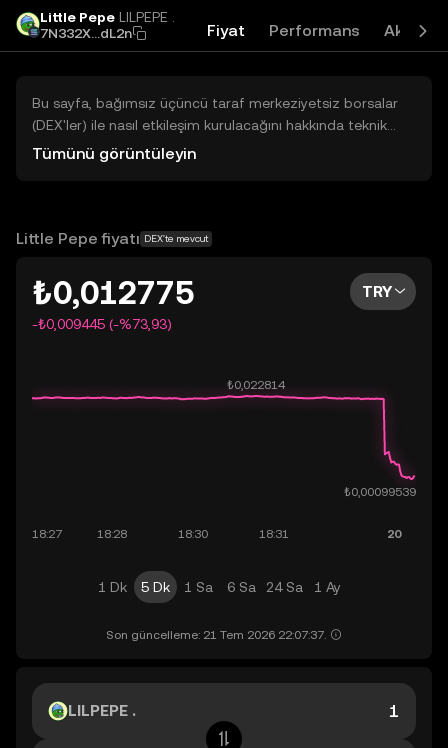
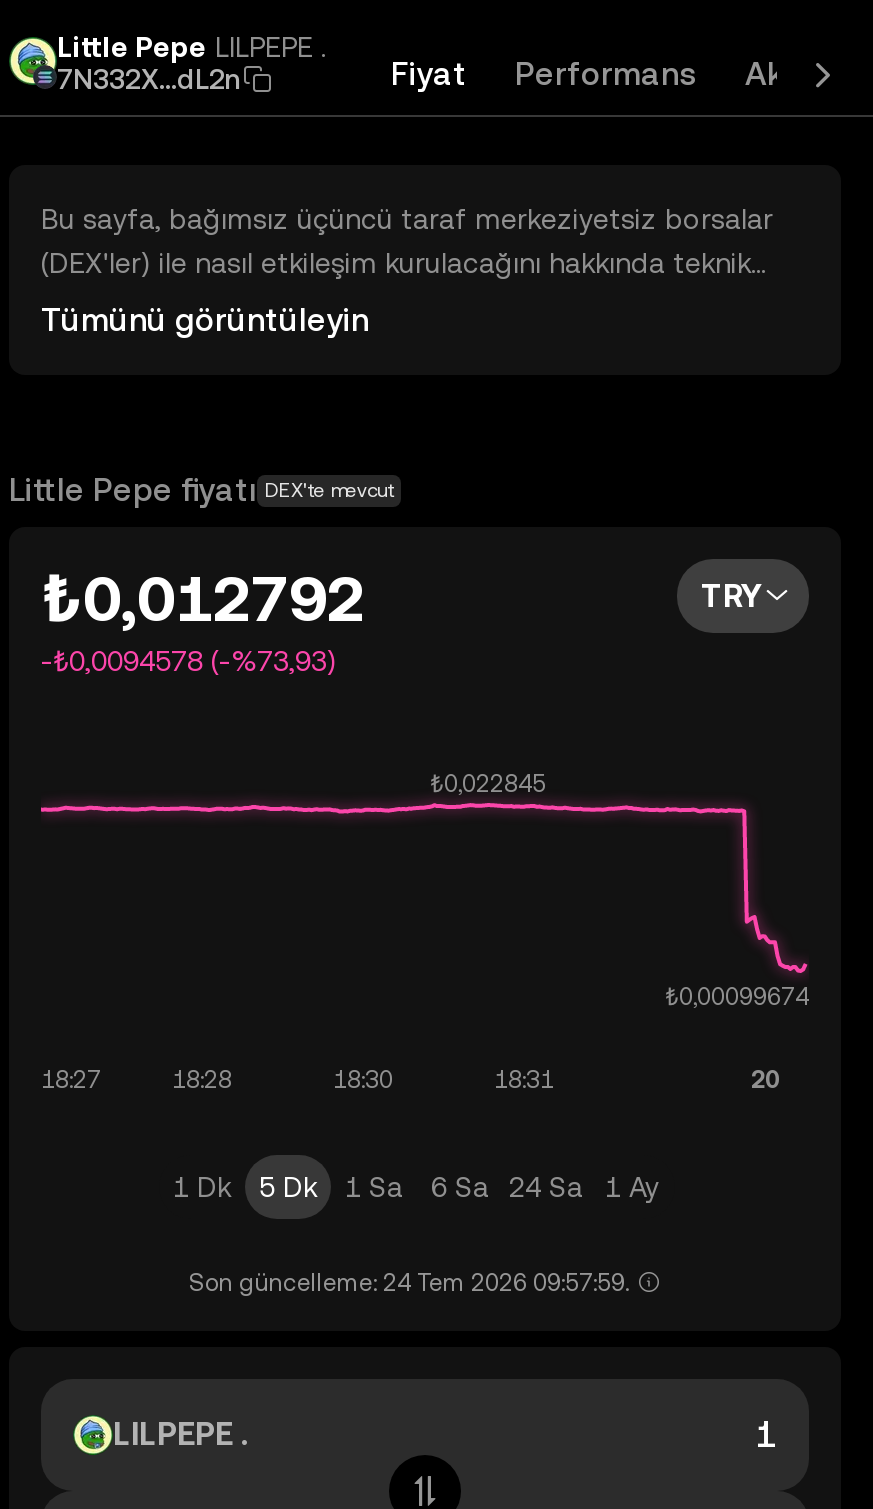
[32,274,194,311] ₺0,012775 -> [41,561,365,635] ₺0,012792
[32,316,172,332] -₺0,009445 (-%73,93) -> [41,645,337,677] -₺0,0094578 (-%73,93)
[106,628,326,642] Son güncelleme: 21 Tem 2026 22:07:37. -> [189,1269,629,1297] Son güncelleme: 24 Tem 2026 09:57:59.

